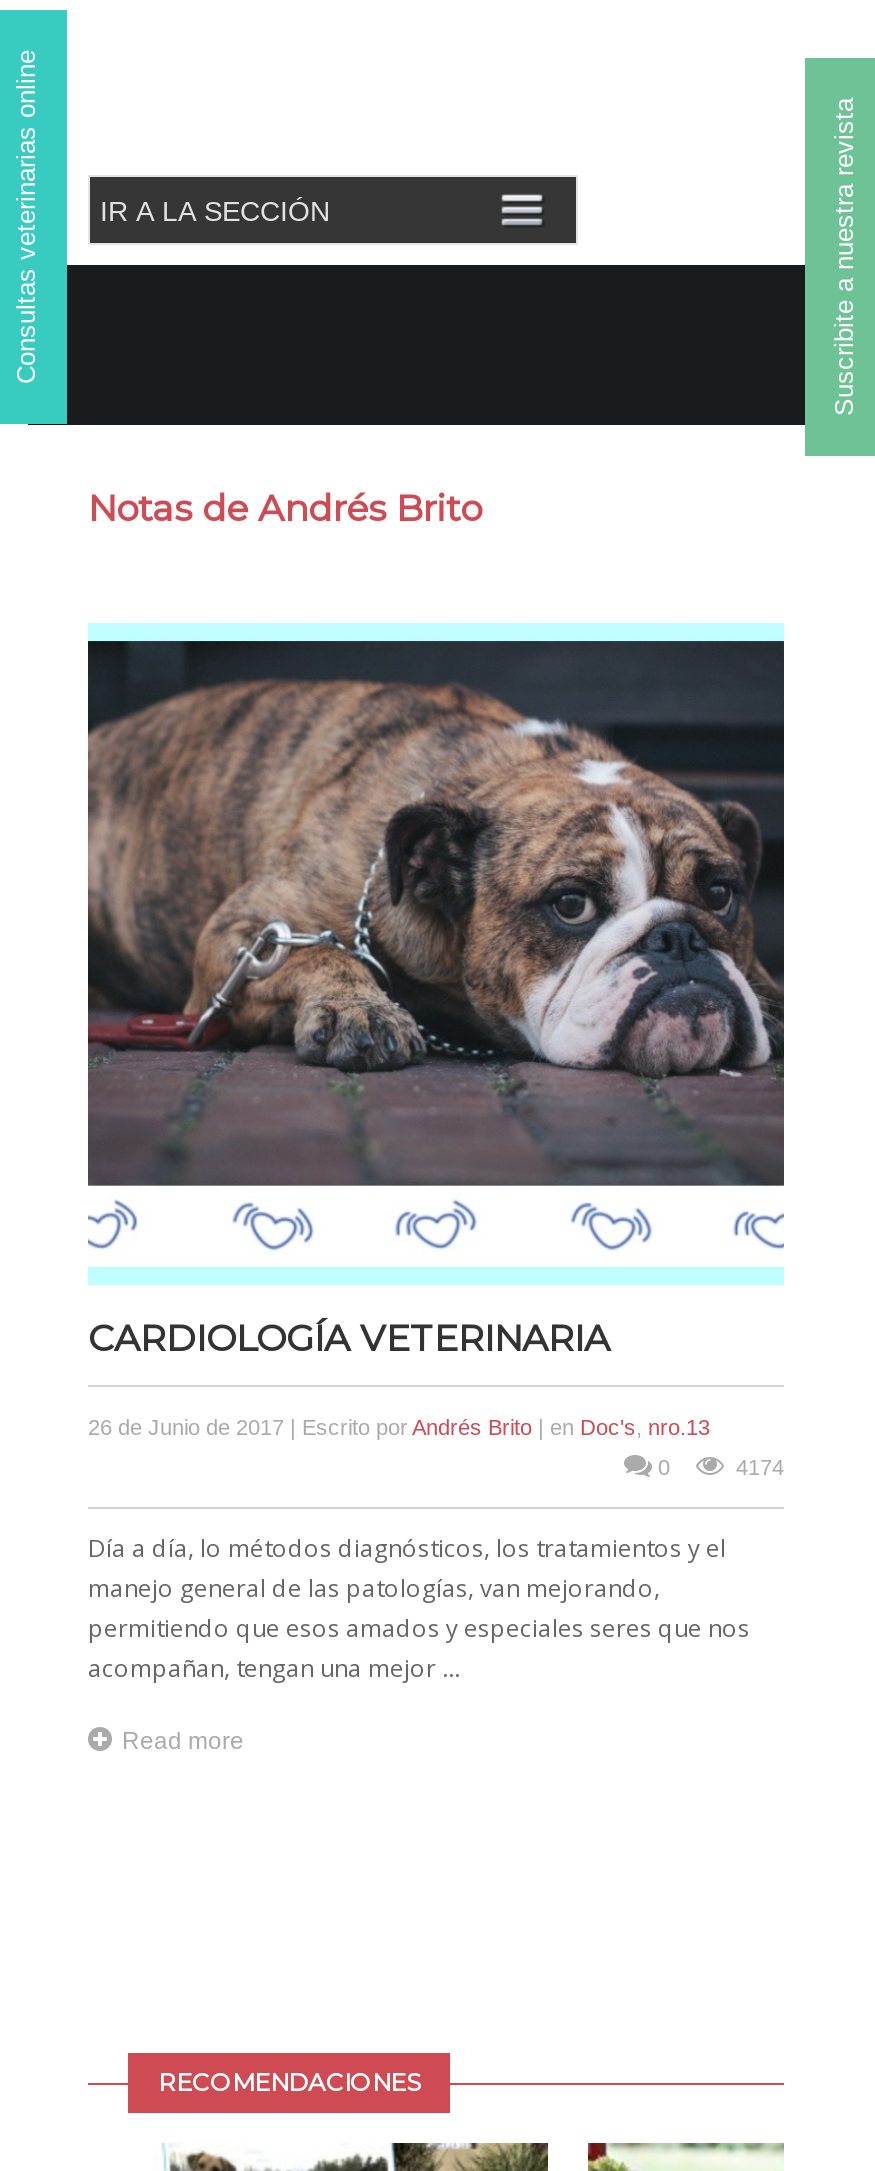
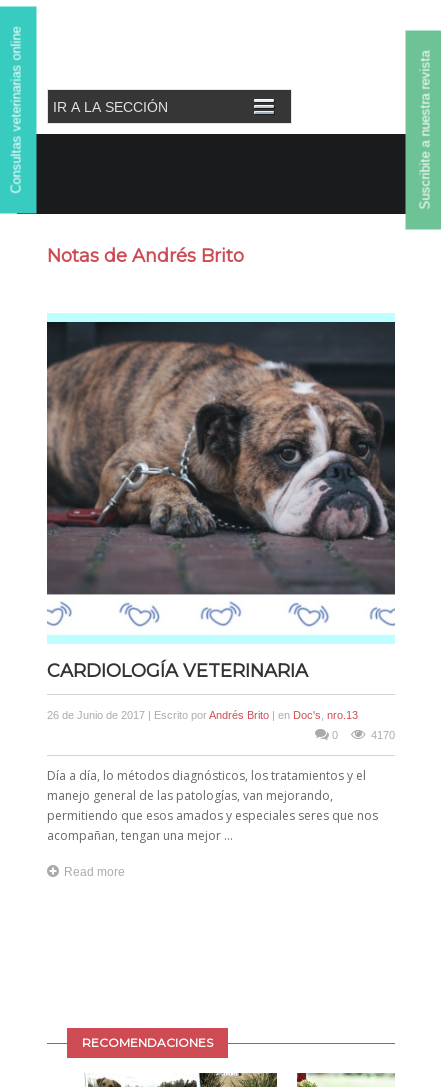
[730,1456,784,1480] 4174 -> [368,729,395,741] 4170

